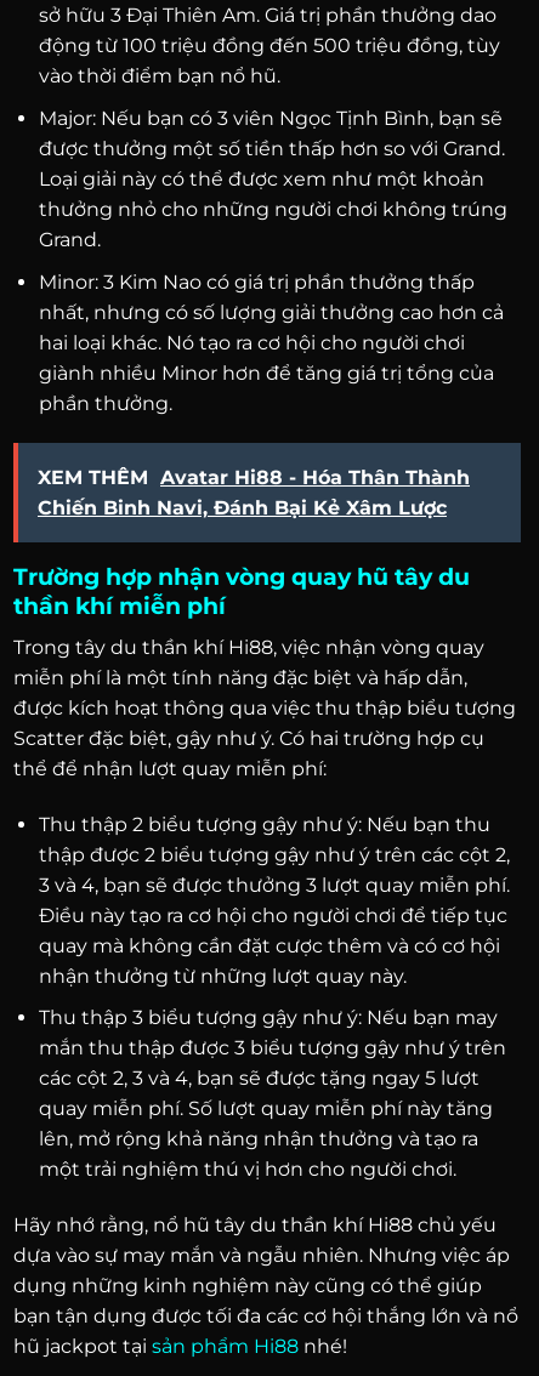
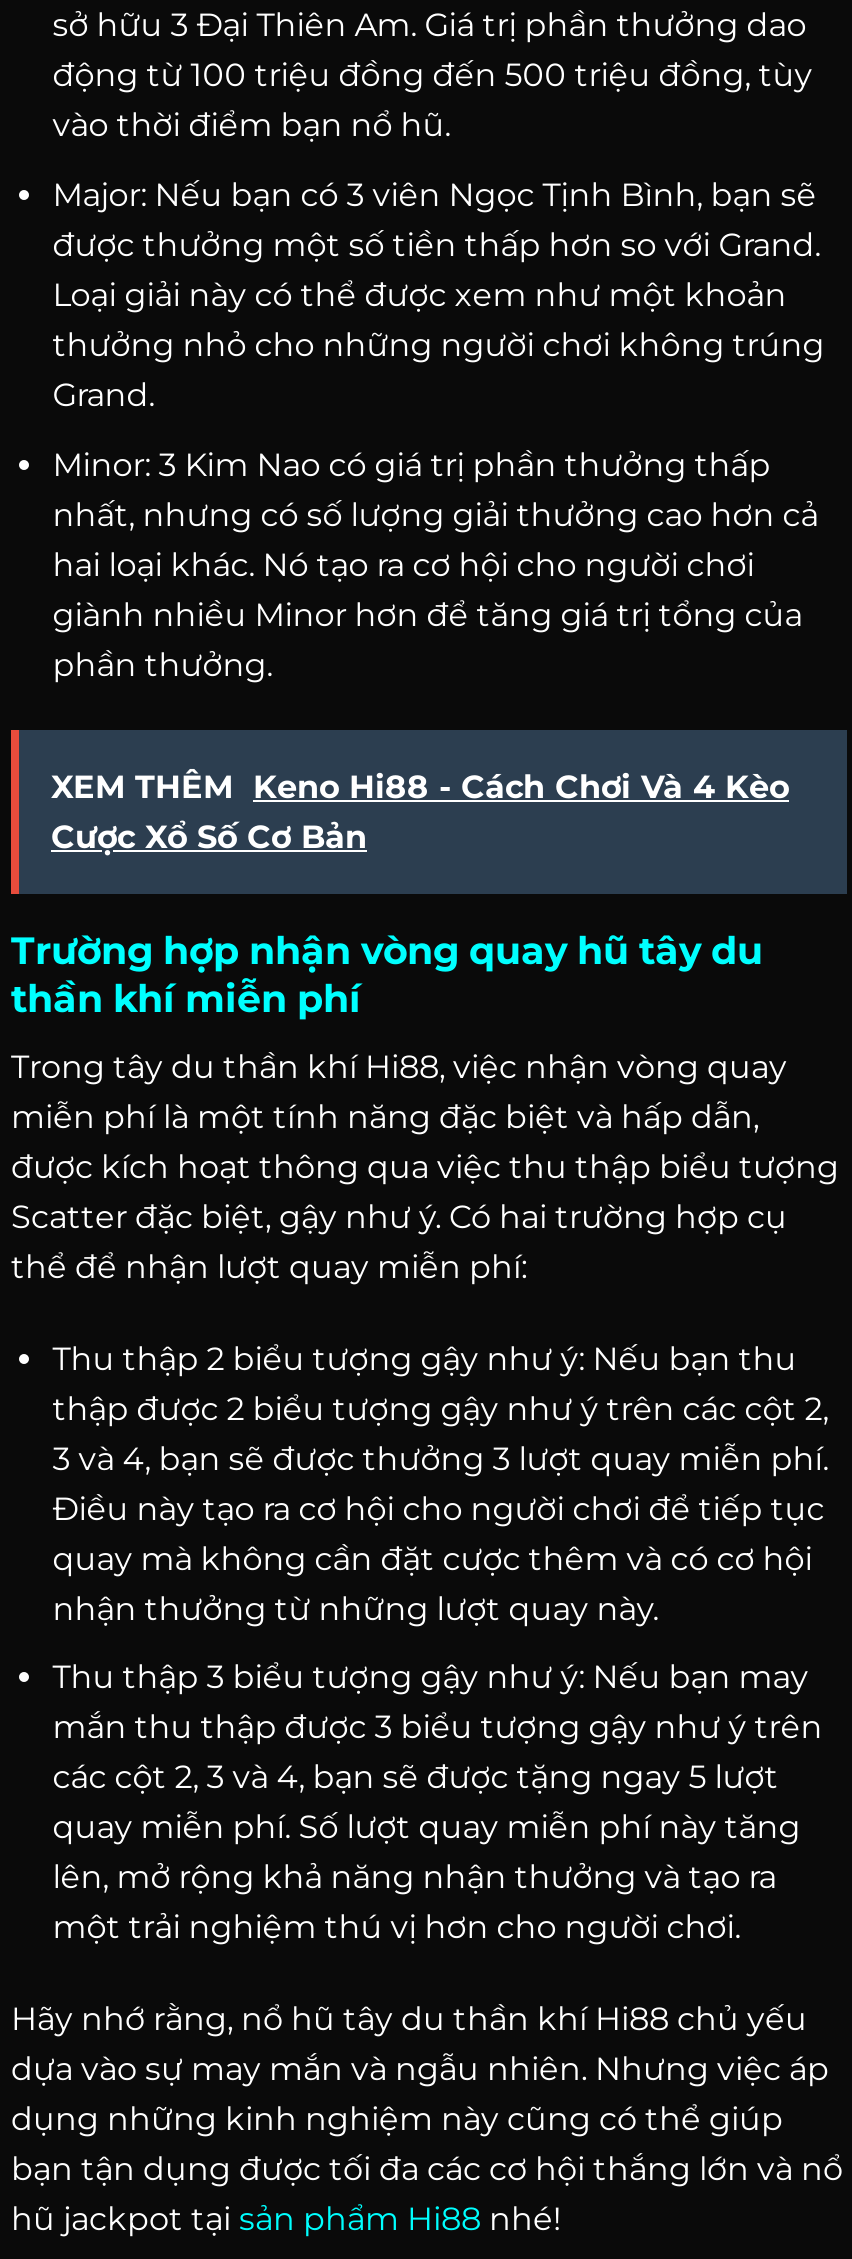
[38,466,470,520] XEM THÊM Avatar Hi88 - Hóa Thân Thành | Chiến Binh Navi, Đánh Bại Kẻ Xâm Lược -> [51,769,789,857] XEM THÊM Keno Hi88 - Cách Chơi Và 4 Kèo | Cược Xổ Số Cơ Bản

